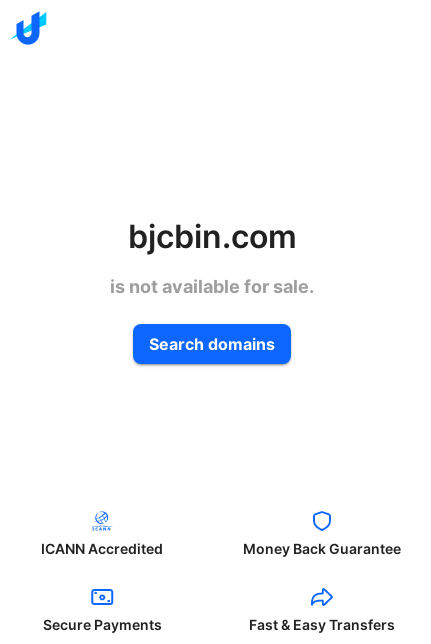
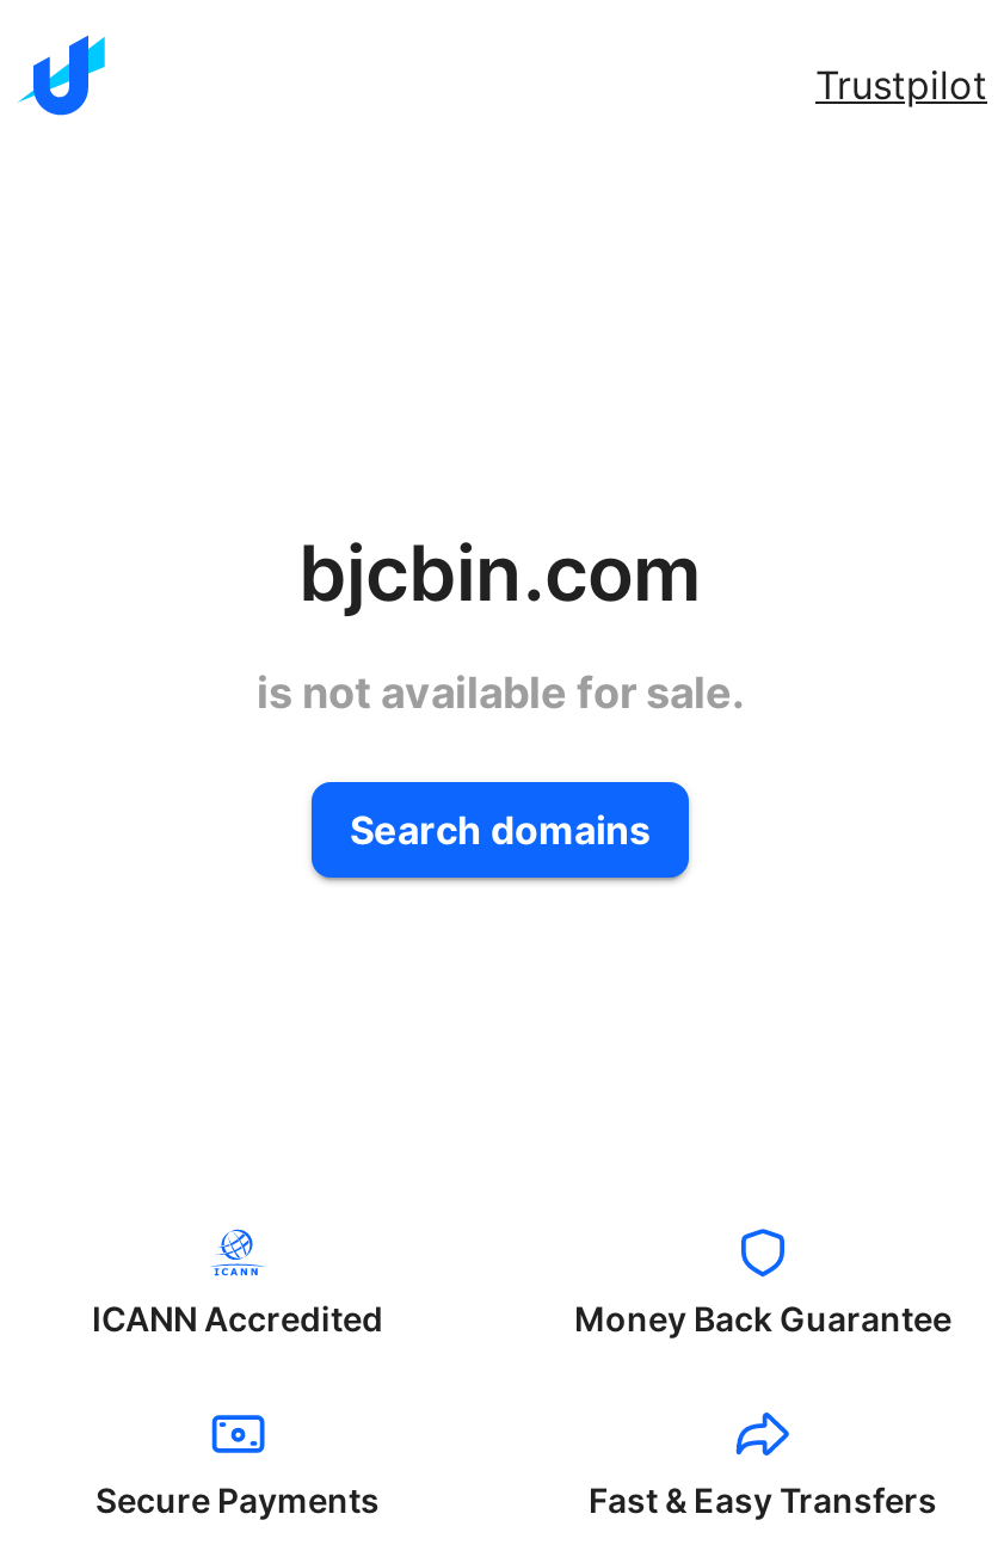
none -> [815,61,987,109] Trustpilot

